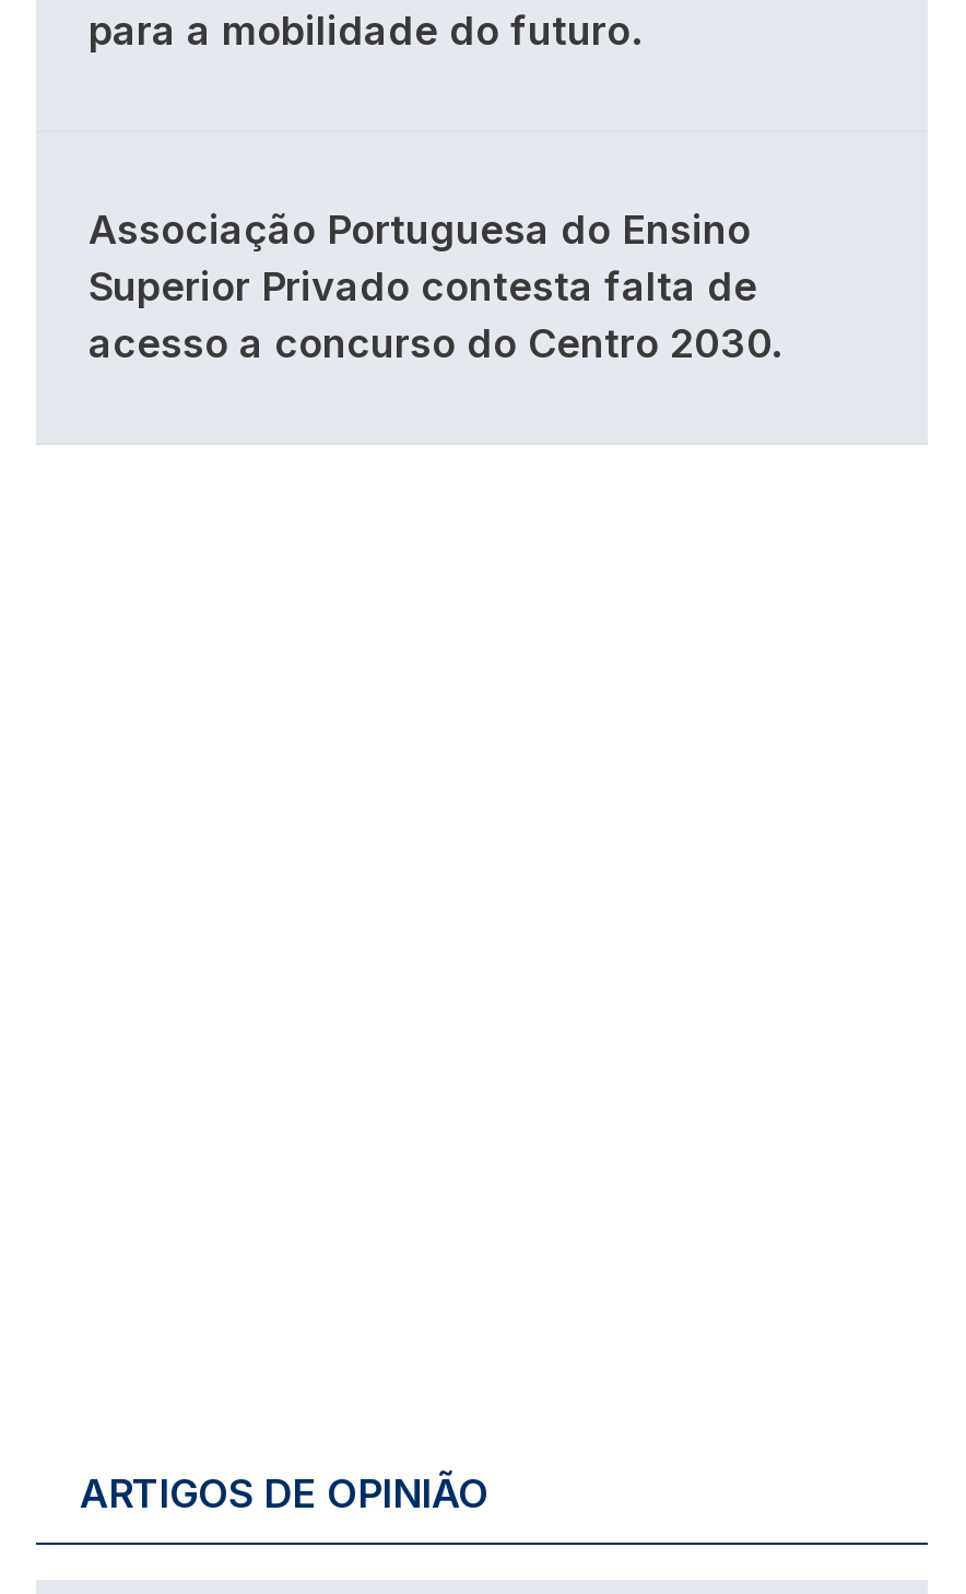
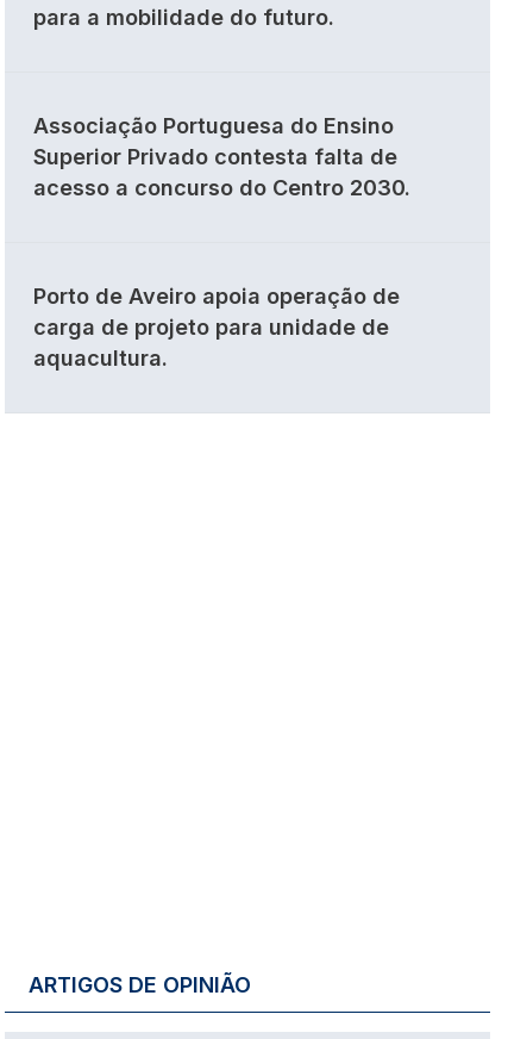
none -> [33,284,400,371] Porto de Aveiro apoia operação de | carga de projeto para unidade de | aquacultura.

